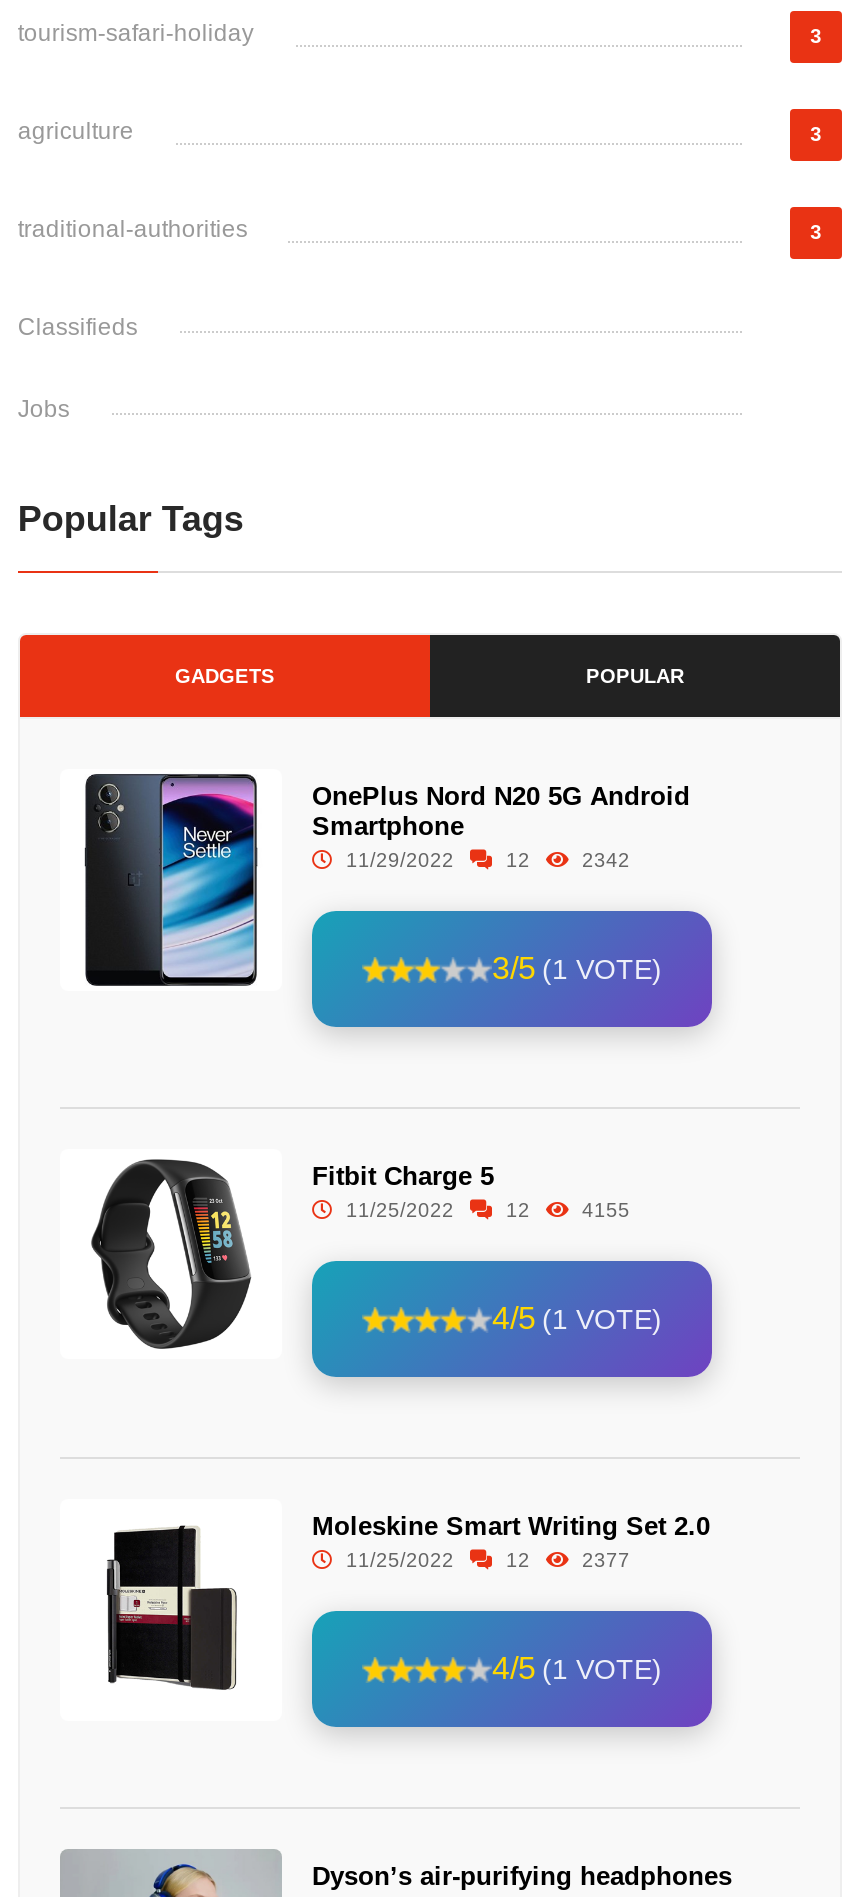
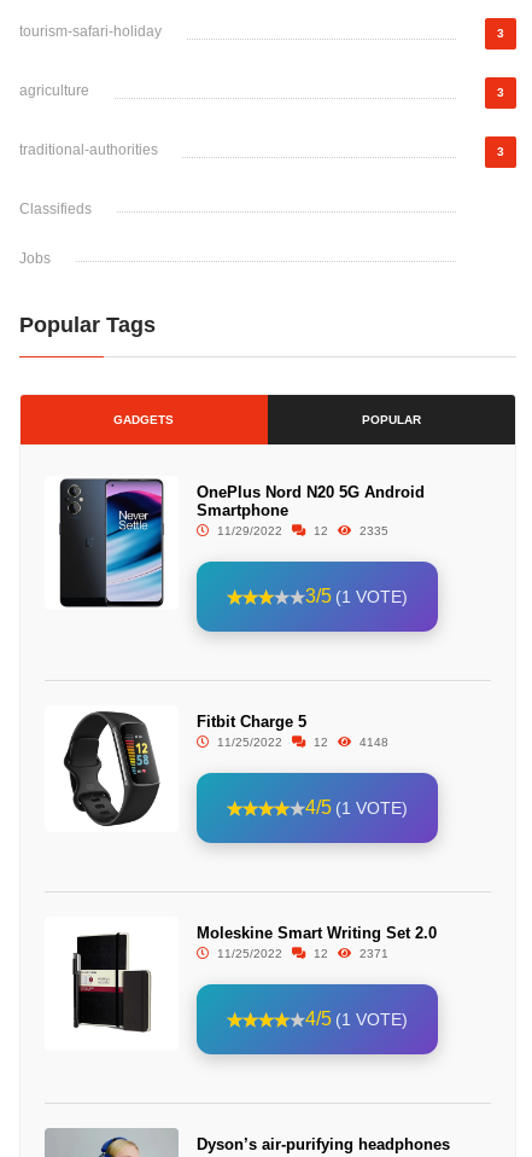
[576,849,630,871] 2342 -> [356,524,388,537] 2335
[576,1199,630,1221] 4155 -> [356,736,388,749] 4148
[576,1549,630,1571] 2377 -> [356,947,388,960] 2371

